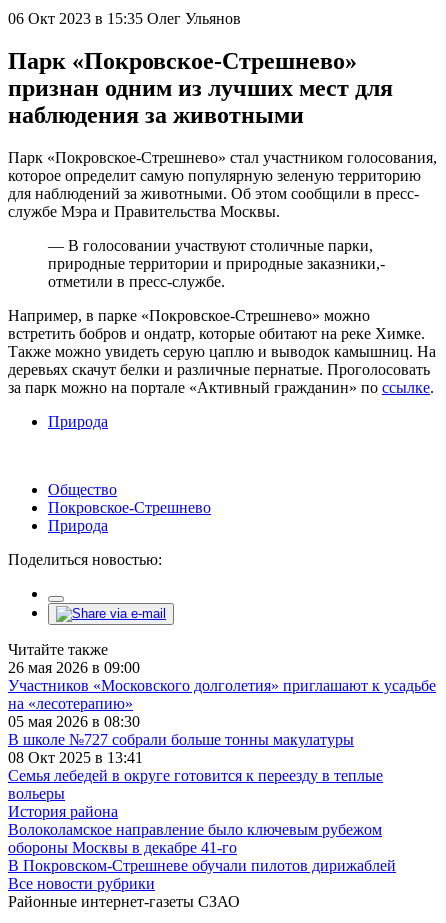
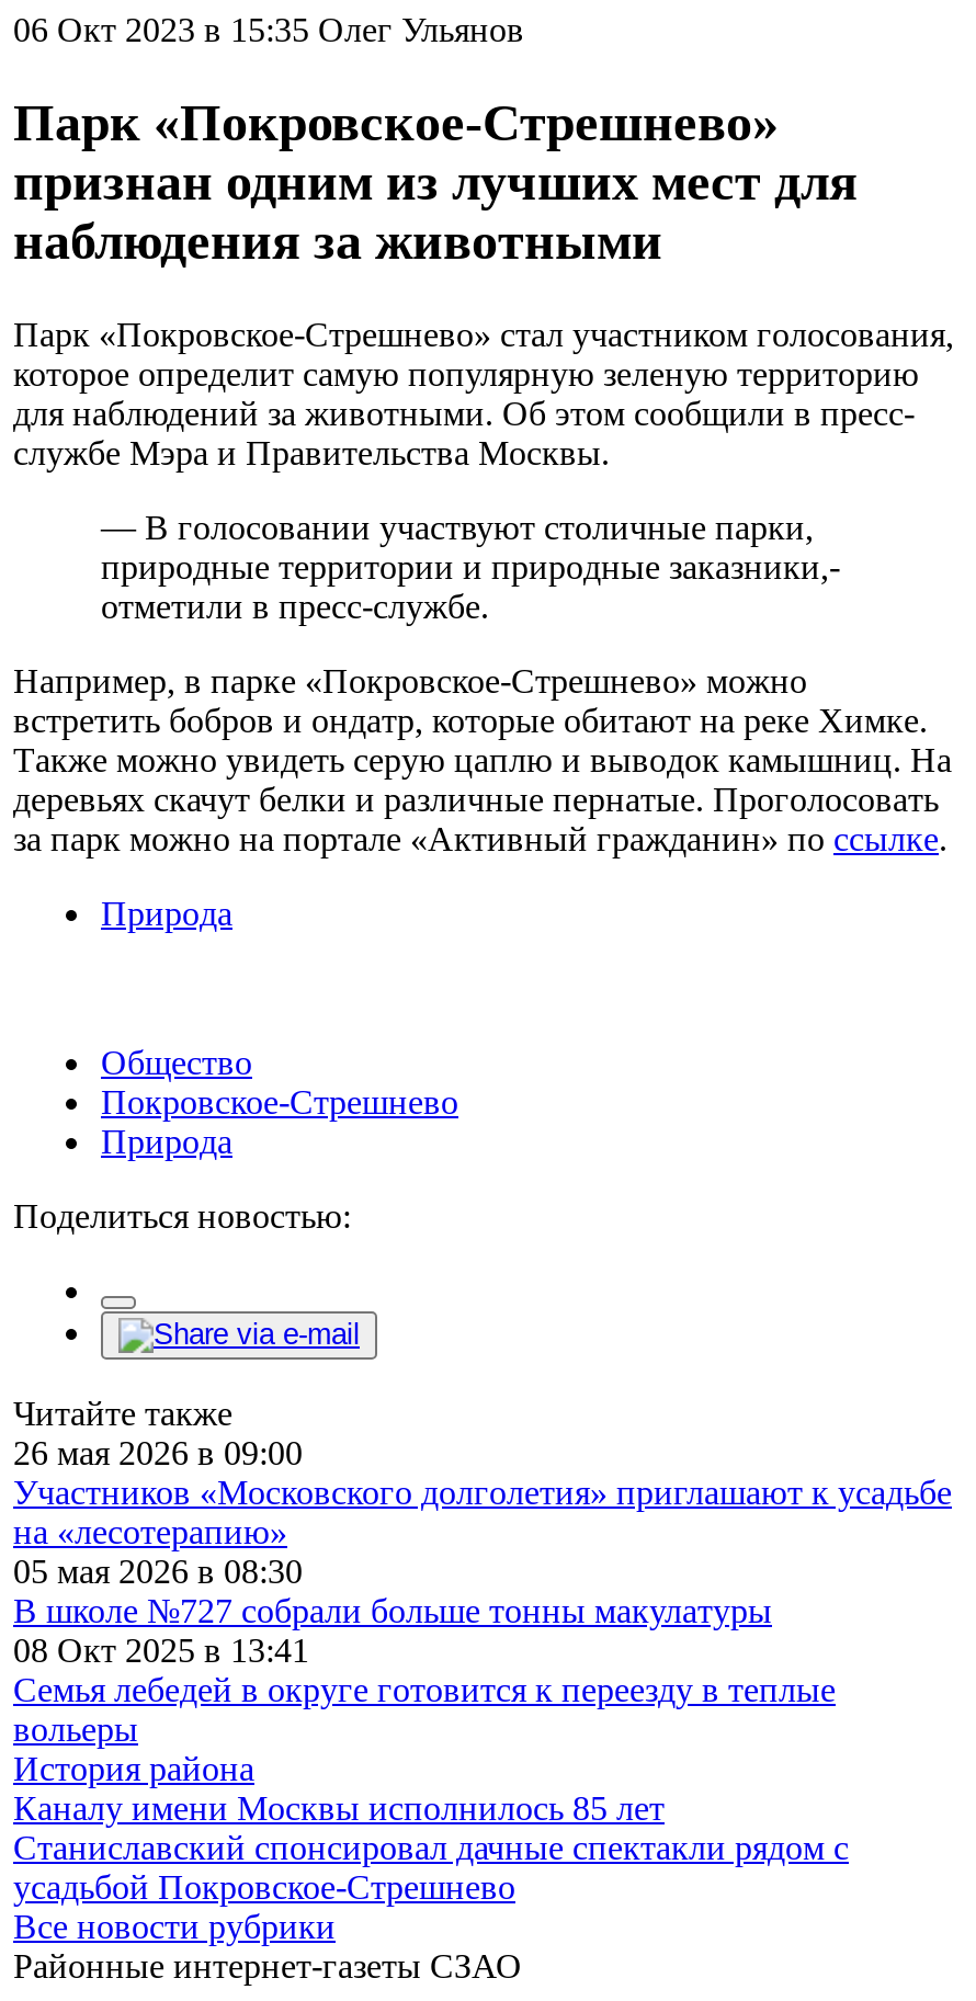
[8,821,396,874] Волоколамское направление было ключевым рубежом | обороны Москвы в декабре 41-го | В Покровском-Стрешневе обучали пилотов дирижаблей -> [13,1789,849,1905] Каналу имени Москвы исполнилось 85 лет | Станиславский спонсировал дачные спектакли рядом с | усадьбой Покровское-Стрешнево

